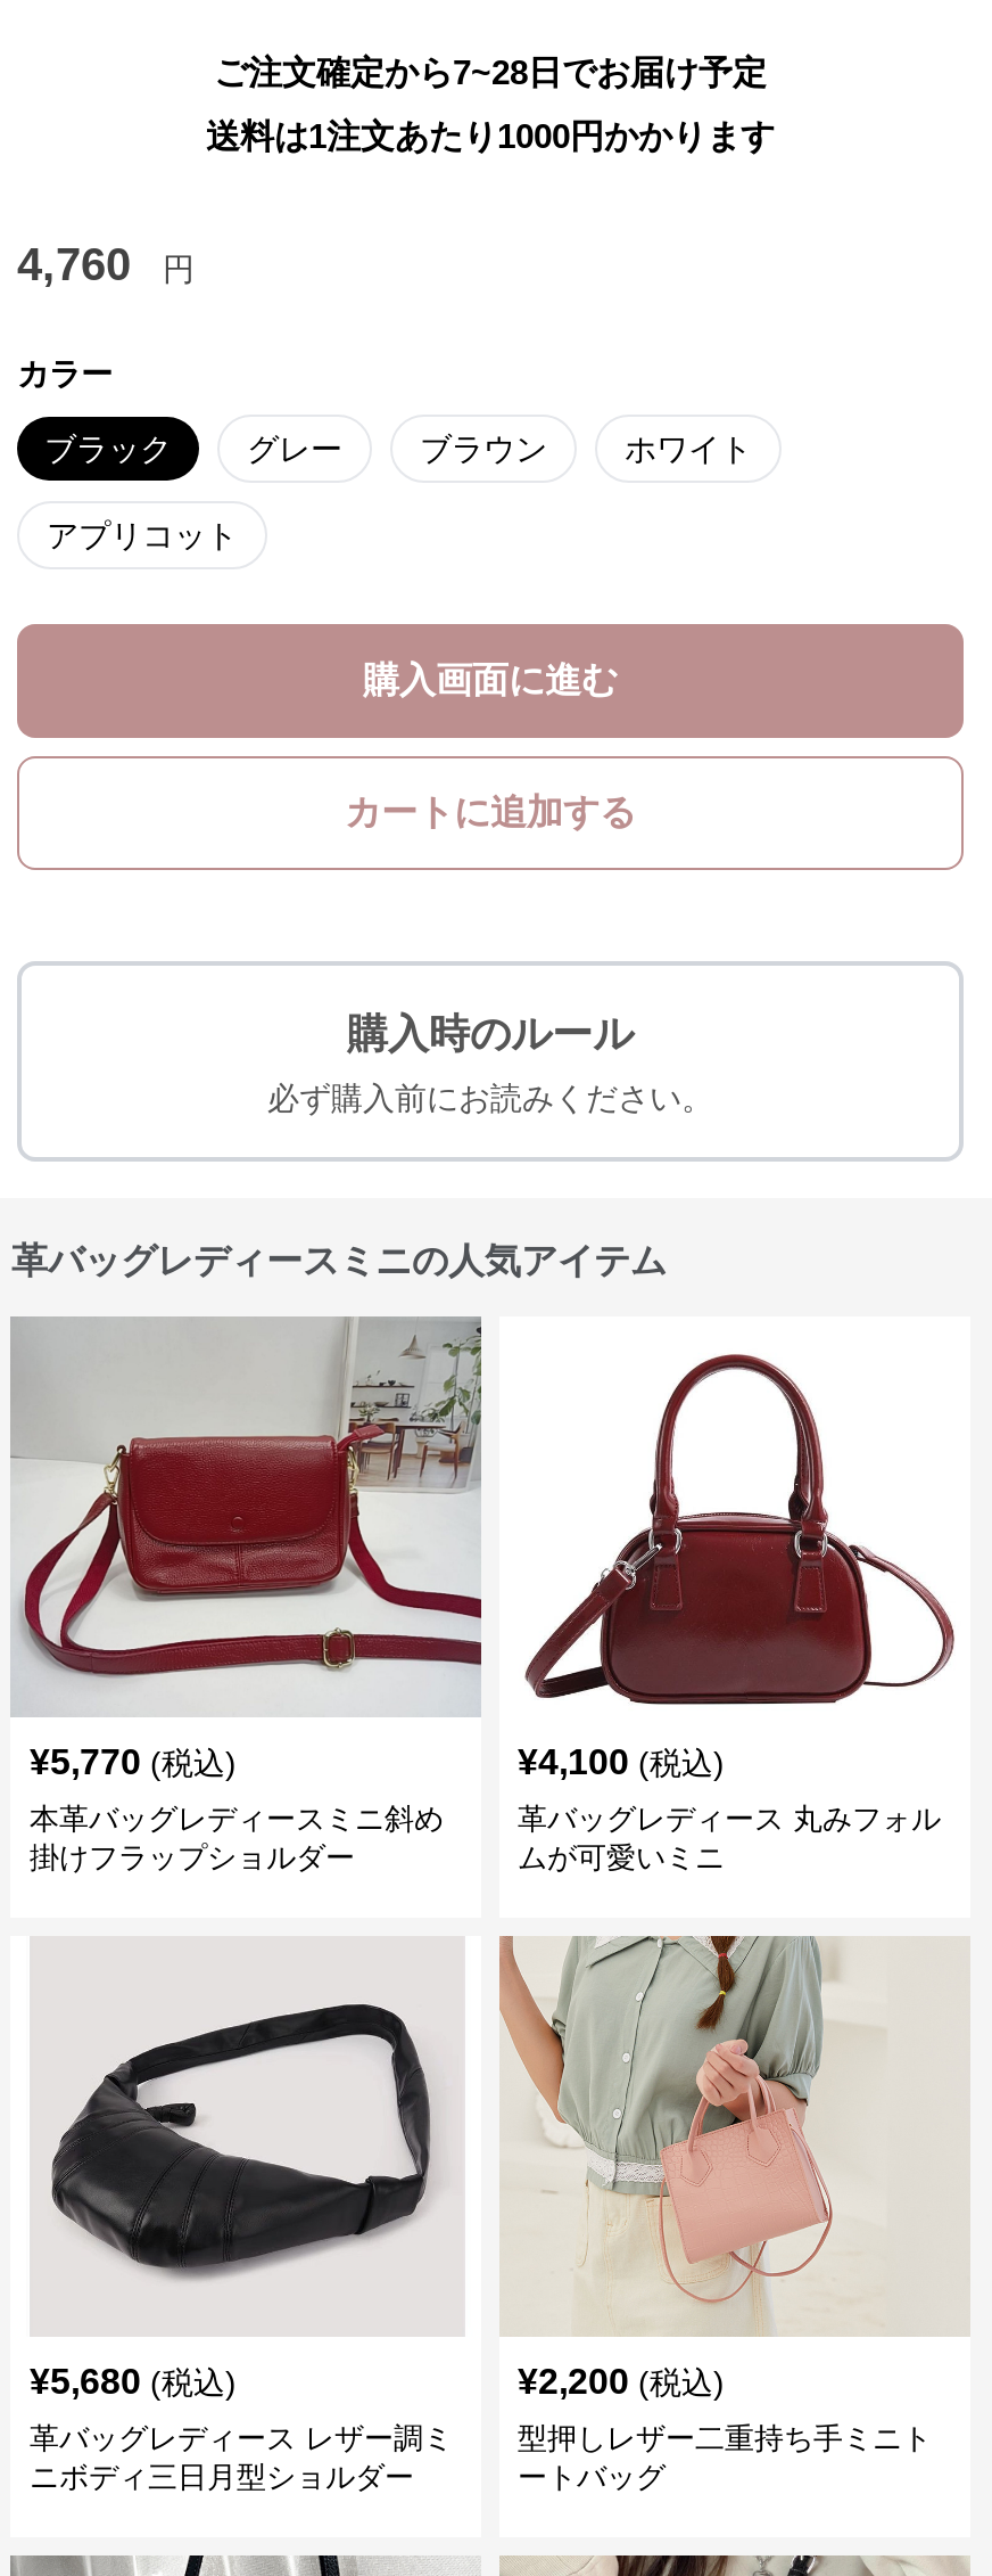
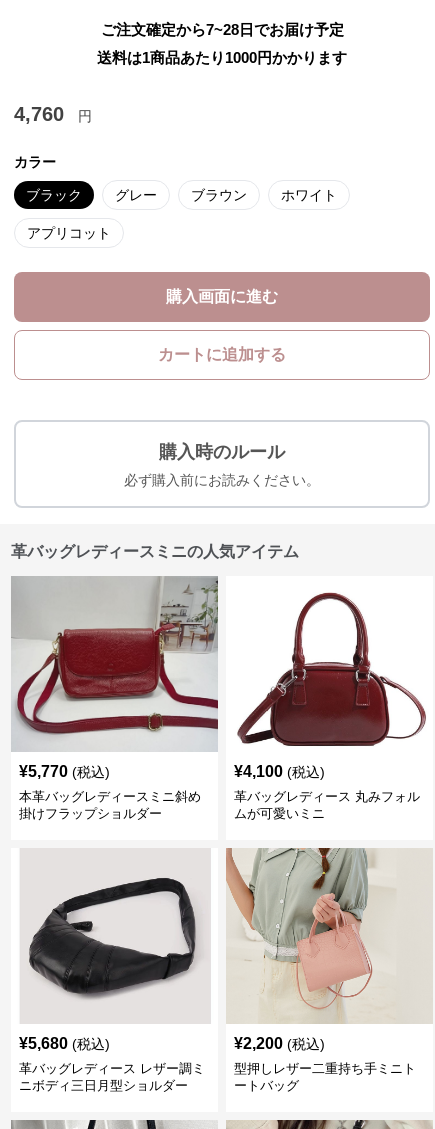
[206,116,775,155] 送料は1注文あたり1000円かかります -> [97,49,347,66] 送料は1商品あたり1000円かかります

